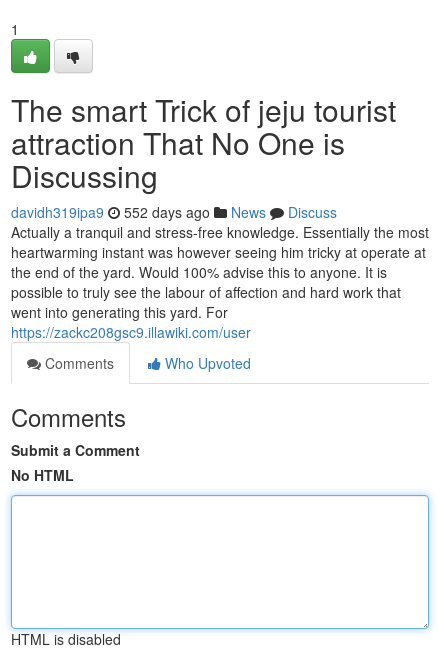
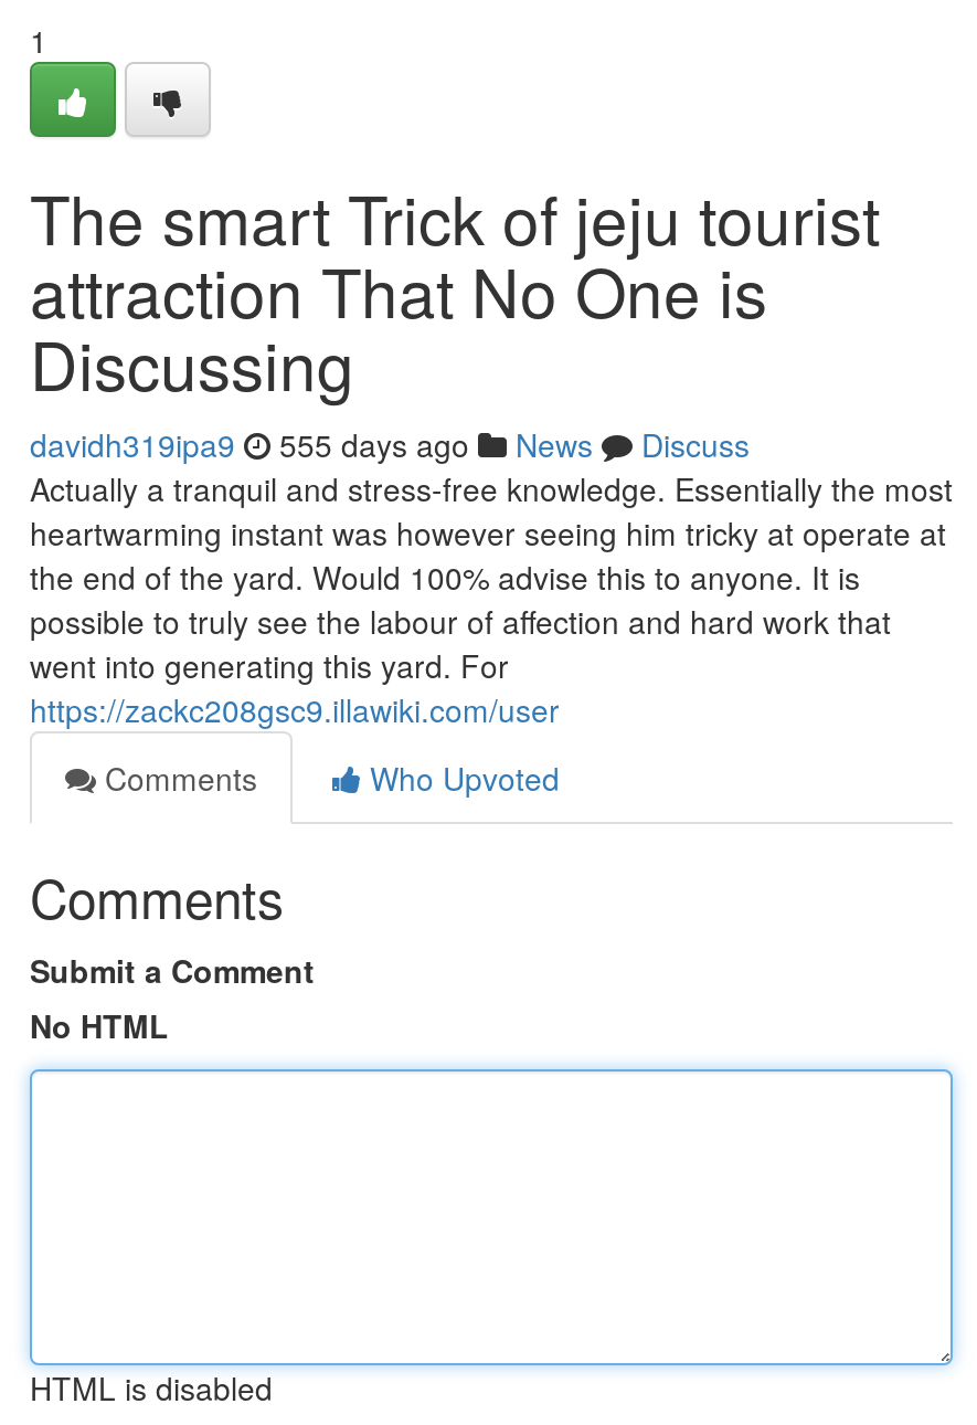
[11,202,337,222] davidh319ipa9 552 days ago News Discuss -> [30,422,750,466] davidh319ipa9 555 days ago News Discuss

